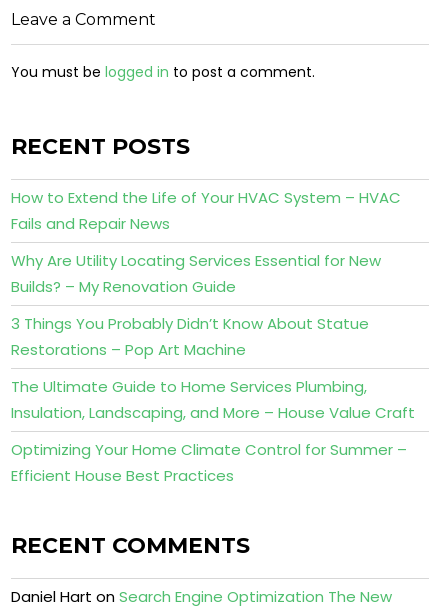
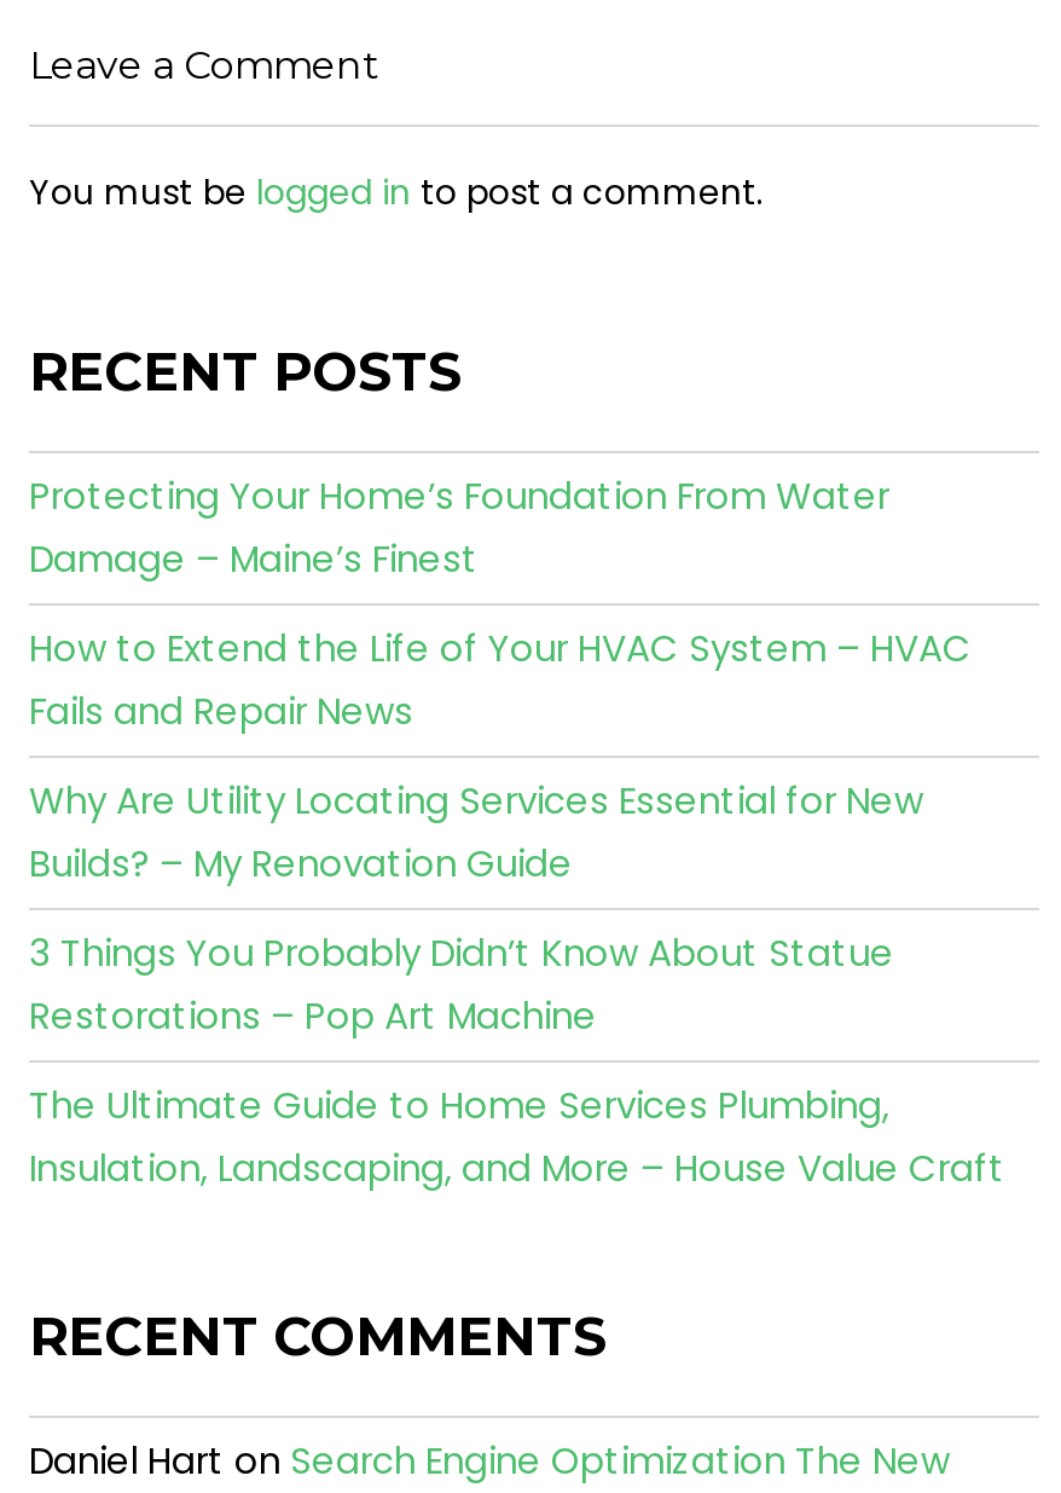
none -> [29,470,889,584] Protecting Your Home’s Foundation From Water | Damage – Maine’s Finest
moved [11,187,415,423] -> [29,623,1005,1193]: How to Extend the Life of Your HVAC System – HVAC | Fails and Repair News | Why Are Utility Locating Services Essential for New | Builds? – My Renovation Guide | 3 Things You Probably Didn’t Know About Statue | Restorations – Pop Art Machine | The Ultimate Guide to Home Services Plumbing, | Insulation, Landscaping, and More – House Value Craft
[11,439,407,486] Optimizing Your Home Climate Control for Summer – | Efficient House Best Practices -> none

